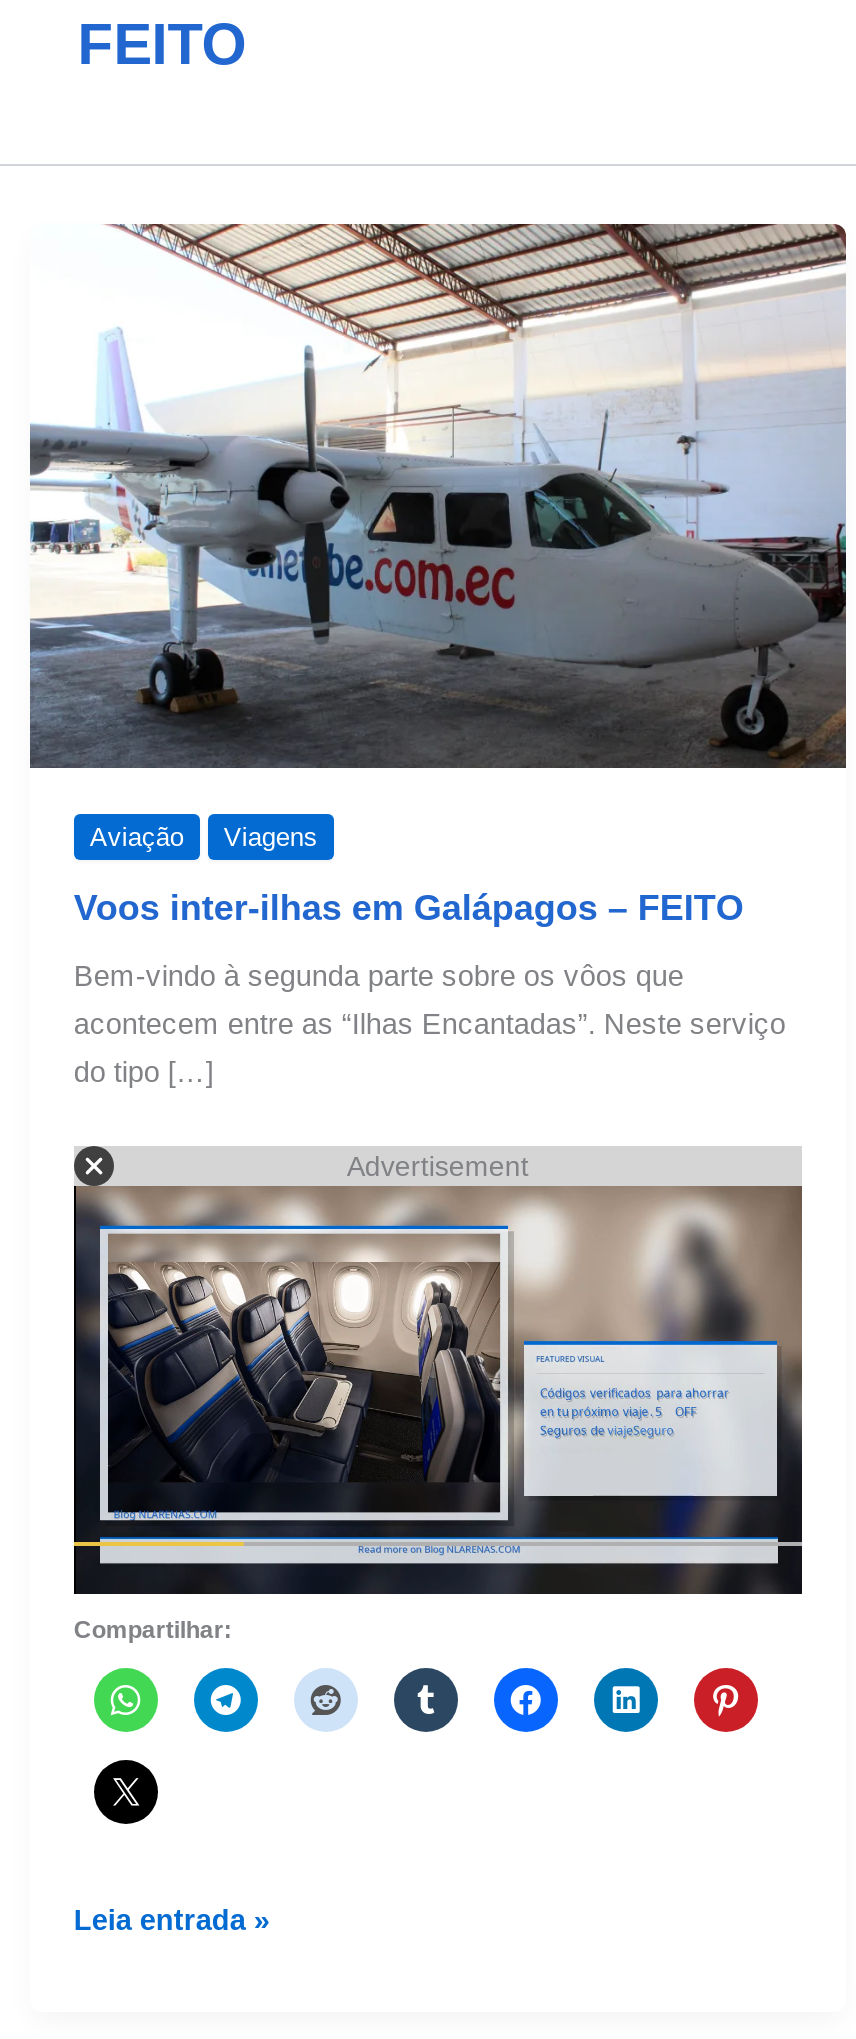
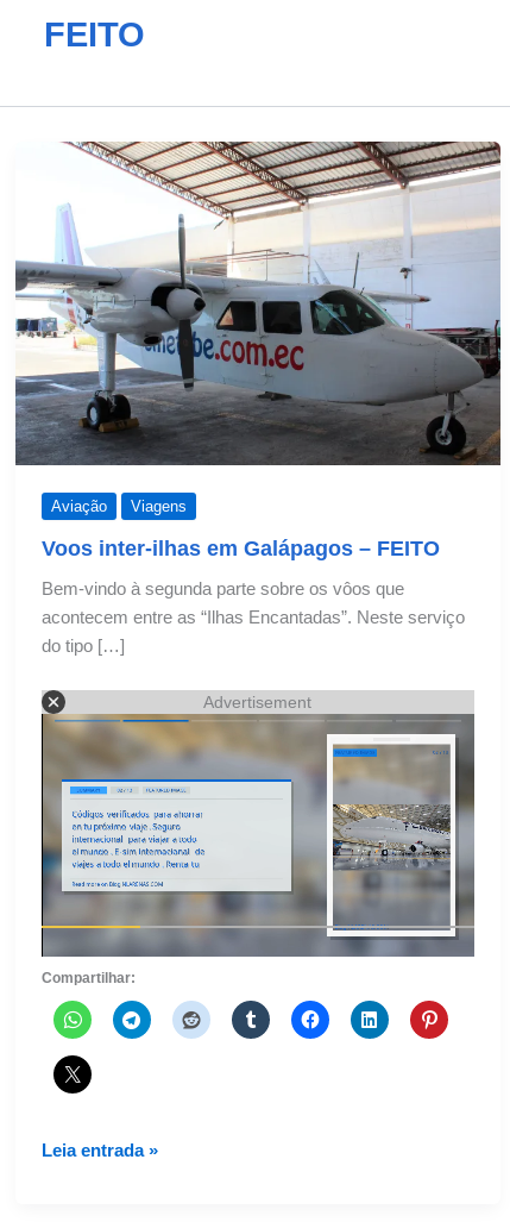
[74,1186,804,1596] [image] -> [42,715,476,958] [image]

